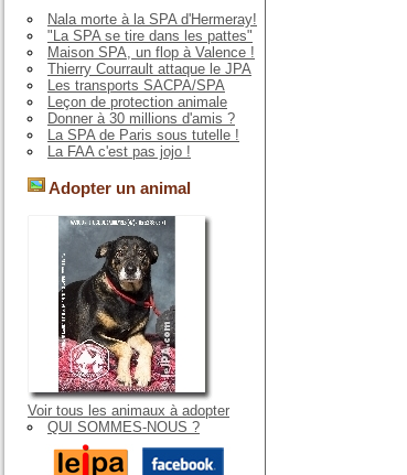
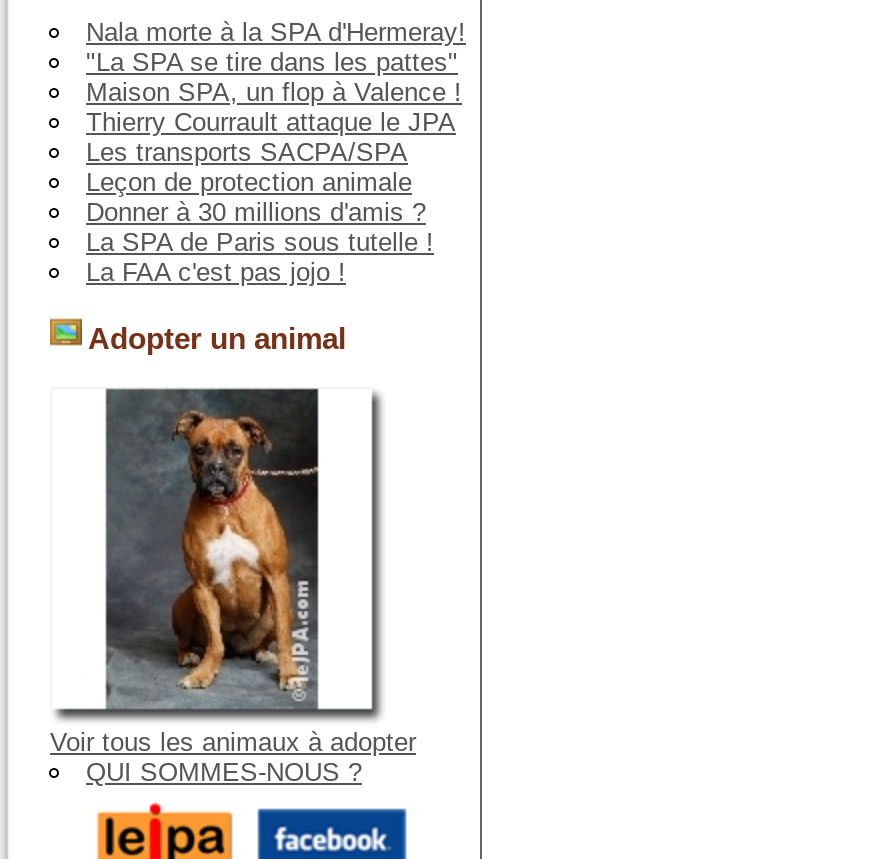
[57,216,176,392] [image] -> [104,389,320,709] [image]

